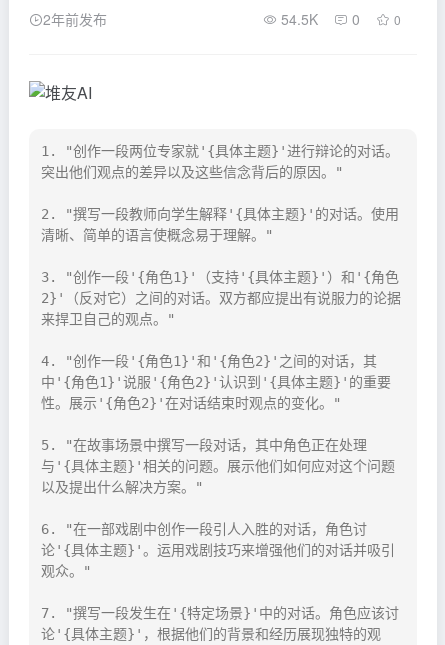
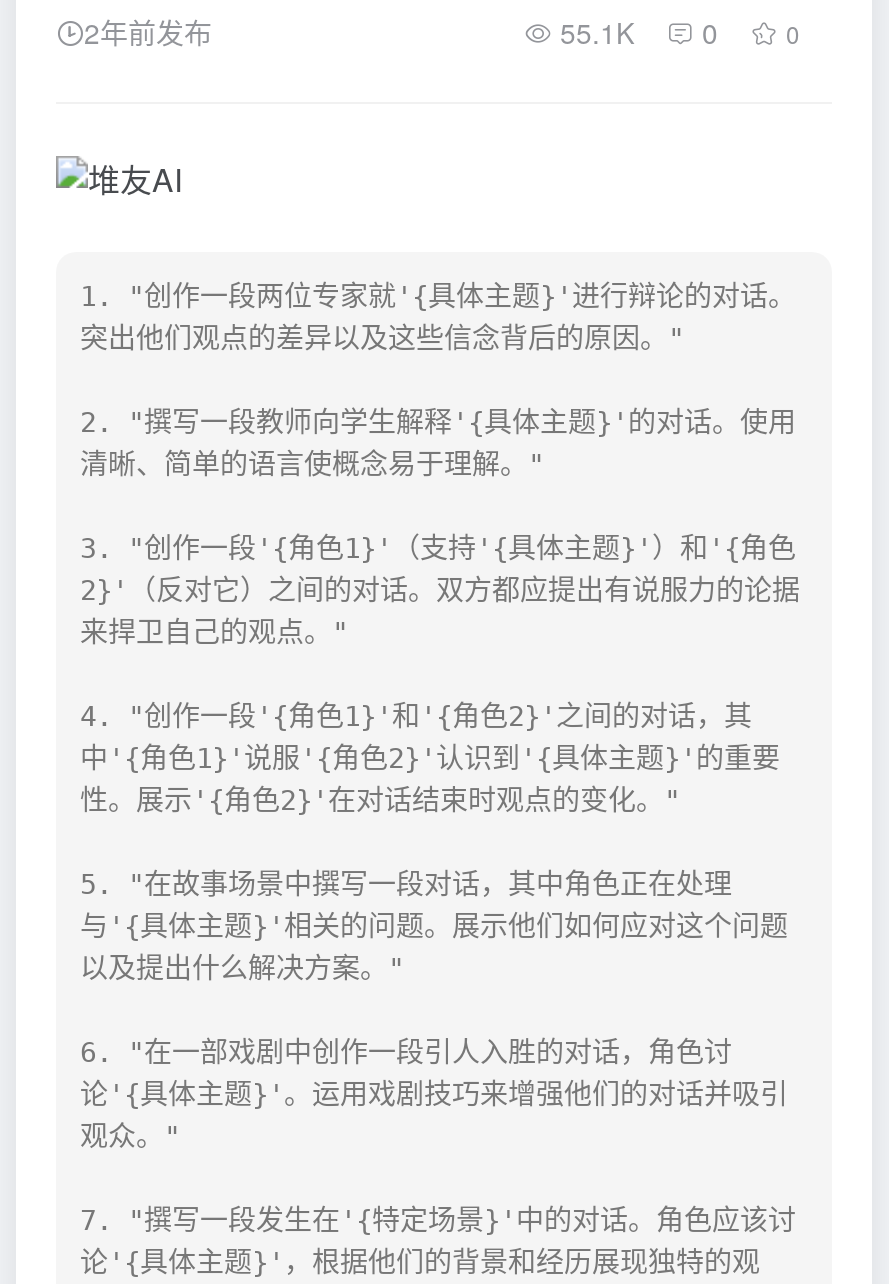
[277,9,401,29] 54.5K 0 0 -> [552,12,800,52] 55.1K 0 0

